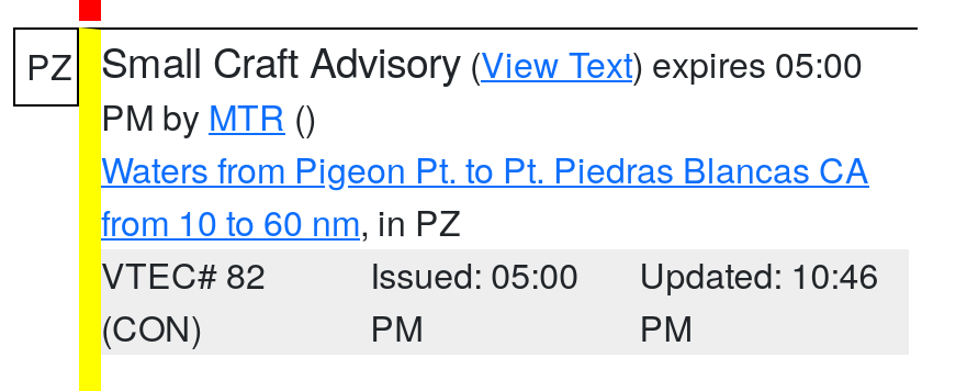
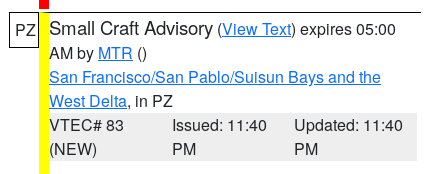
[101,91,869,353] PM by MTR () | Waters from Pigeon Pt. to Pt. Piedras Blancas CA | from 10 to 60 nm, in PZ | VTEC# 82 | (CON) -> [49,41,381,160] AM by MTR () | San Francisco/San Pablo/Suisun Bays and the | West Delta, in PZ | VTEC# 83 | (NEW)
[370,249,579,300] Issued: 05:00 -> [172,113,267,136] Issued: 11:40
[639,249,879,300] Updated: 10:46 -> [294,113,403,136] Updated: 11:40

